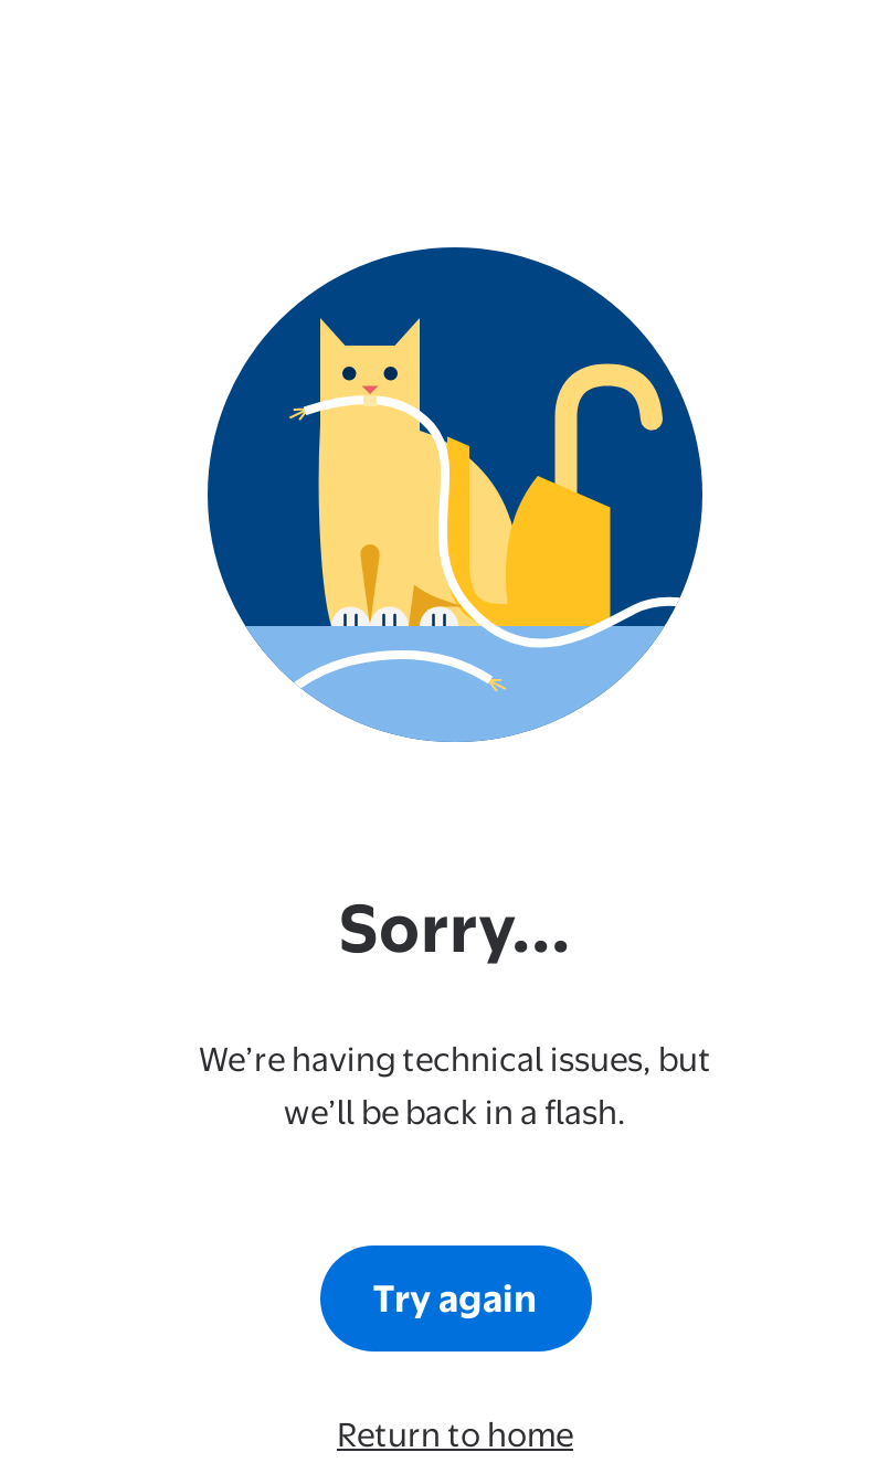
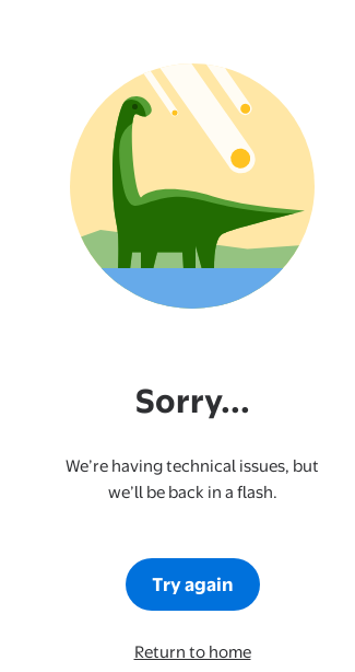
[205,245,705,693] [image] -> [70,63,315,283] [image]

